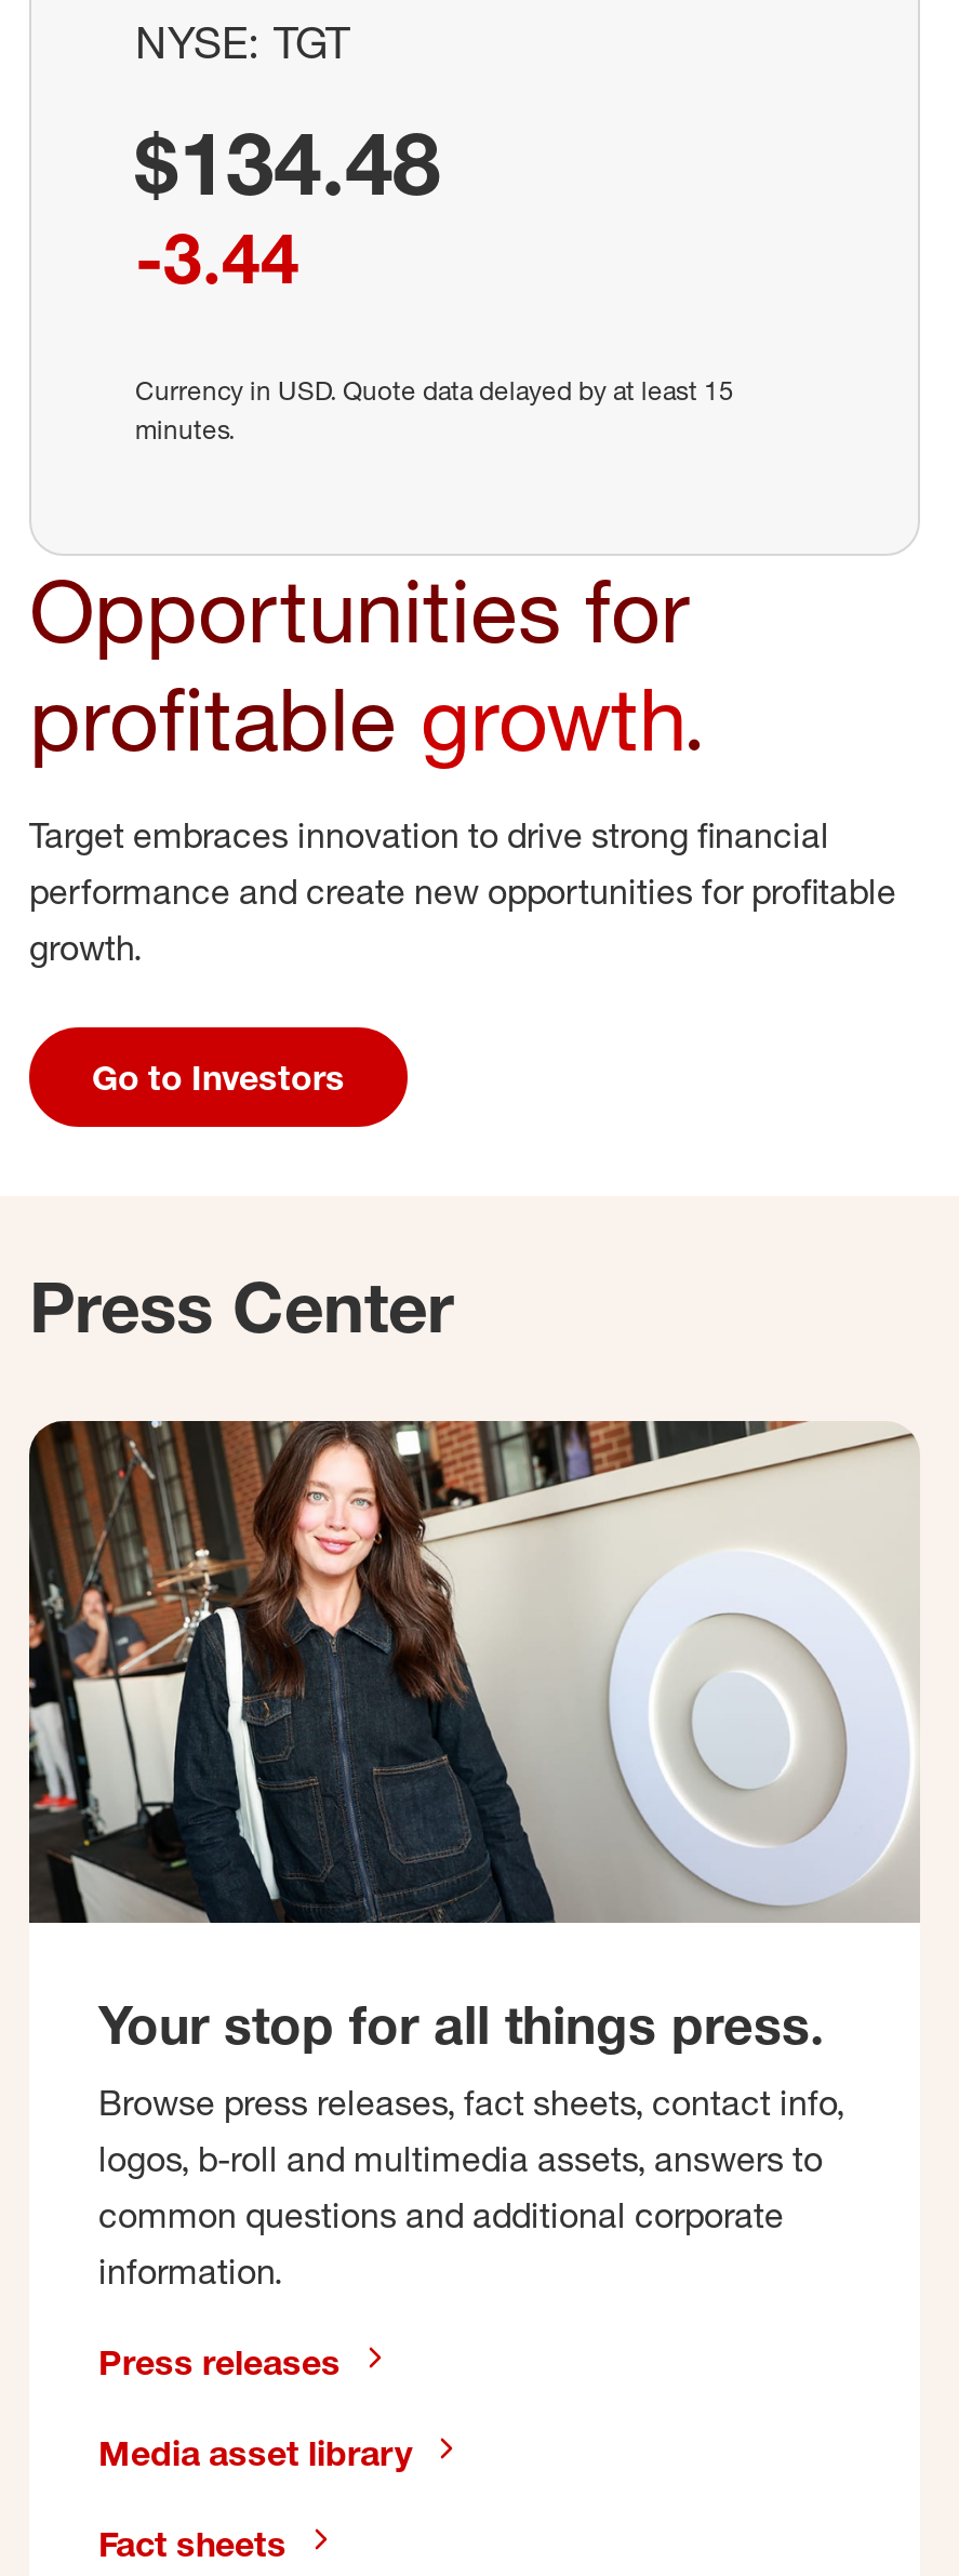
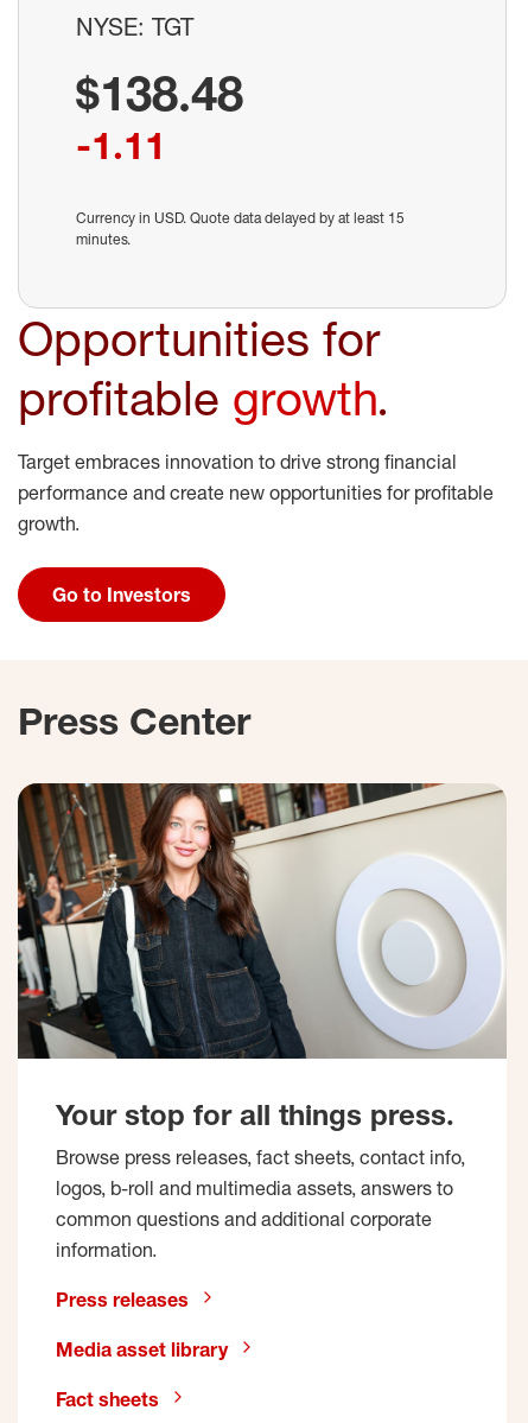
[135,110,440,213] $134.48 -> [76,64,243,121] $138.48
[135,216,299,300] -3.44 -> [76,122,166,168] -1.11

